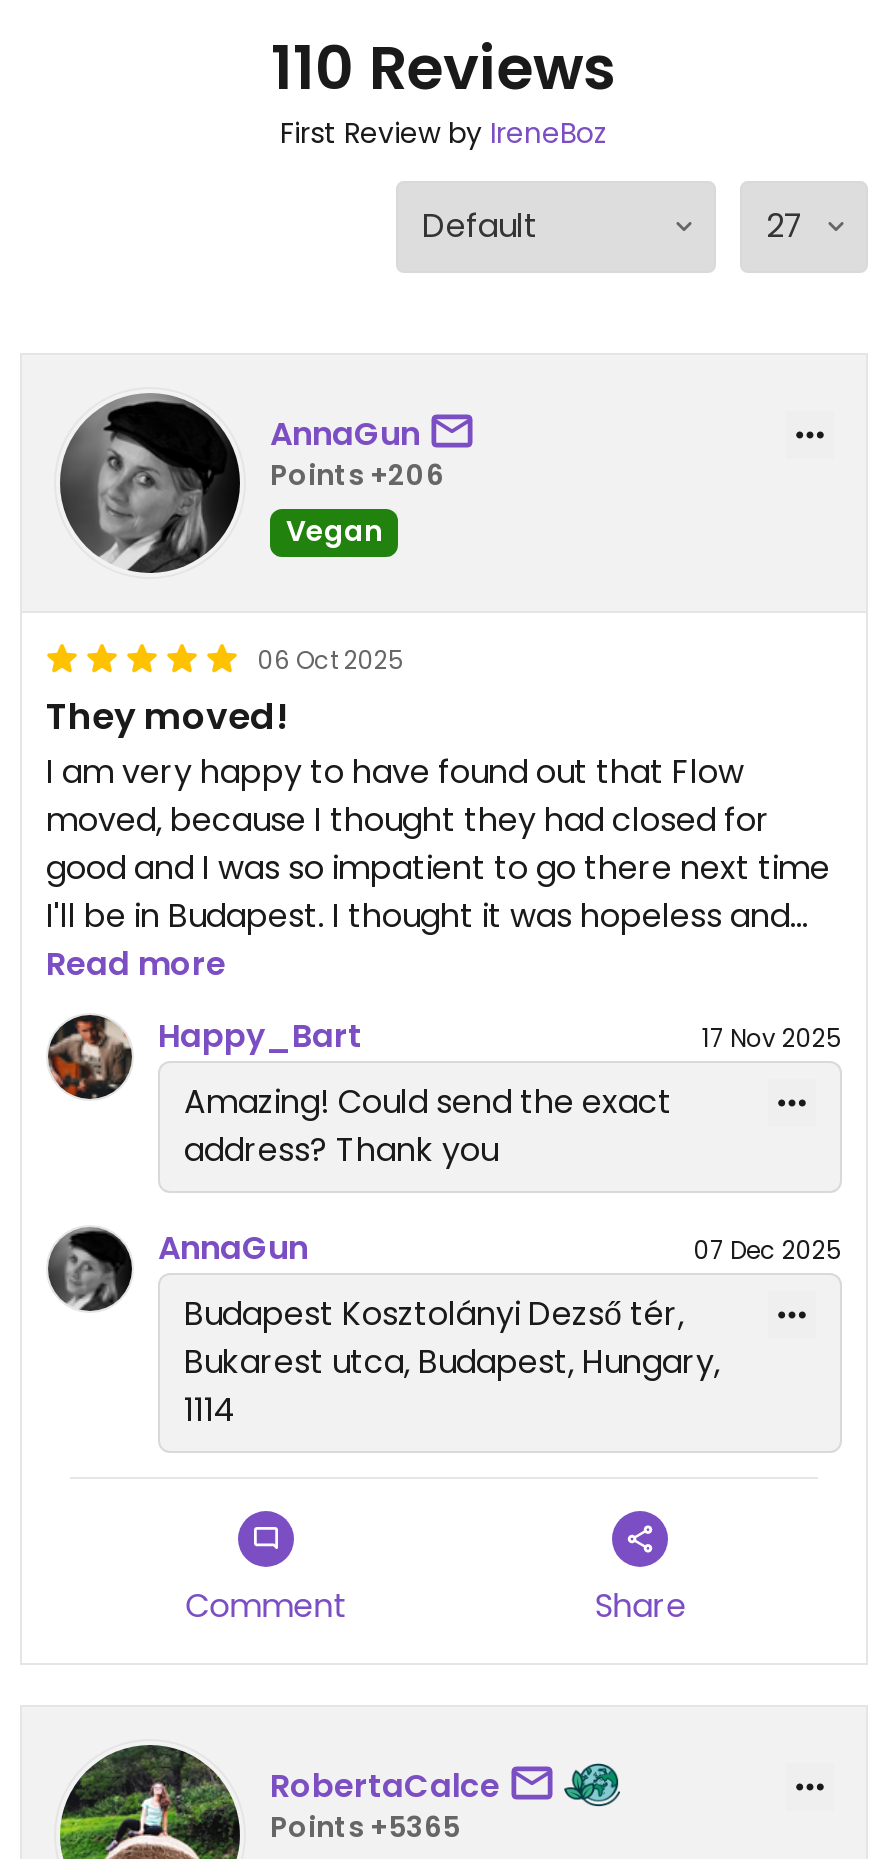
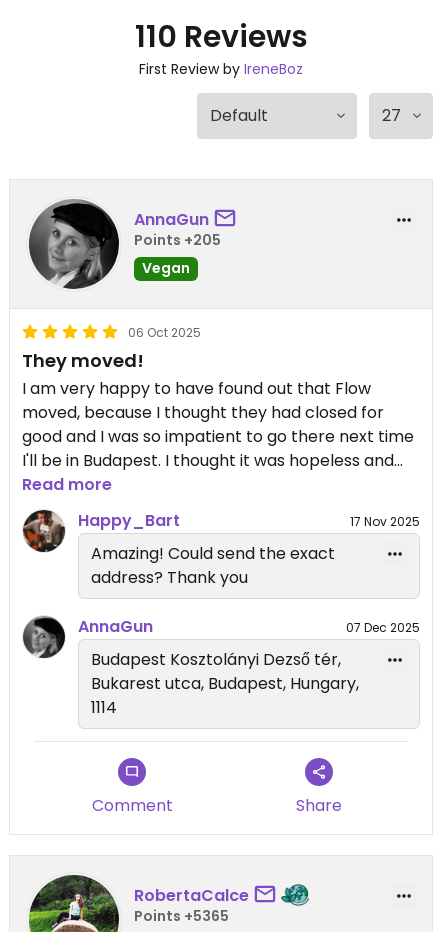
[270,454,444,494] Points +206 -> [134,229,221,249] Points +205

